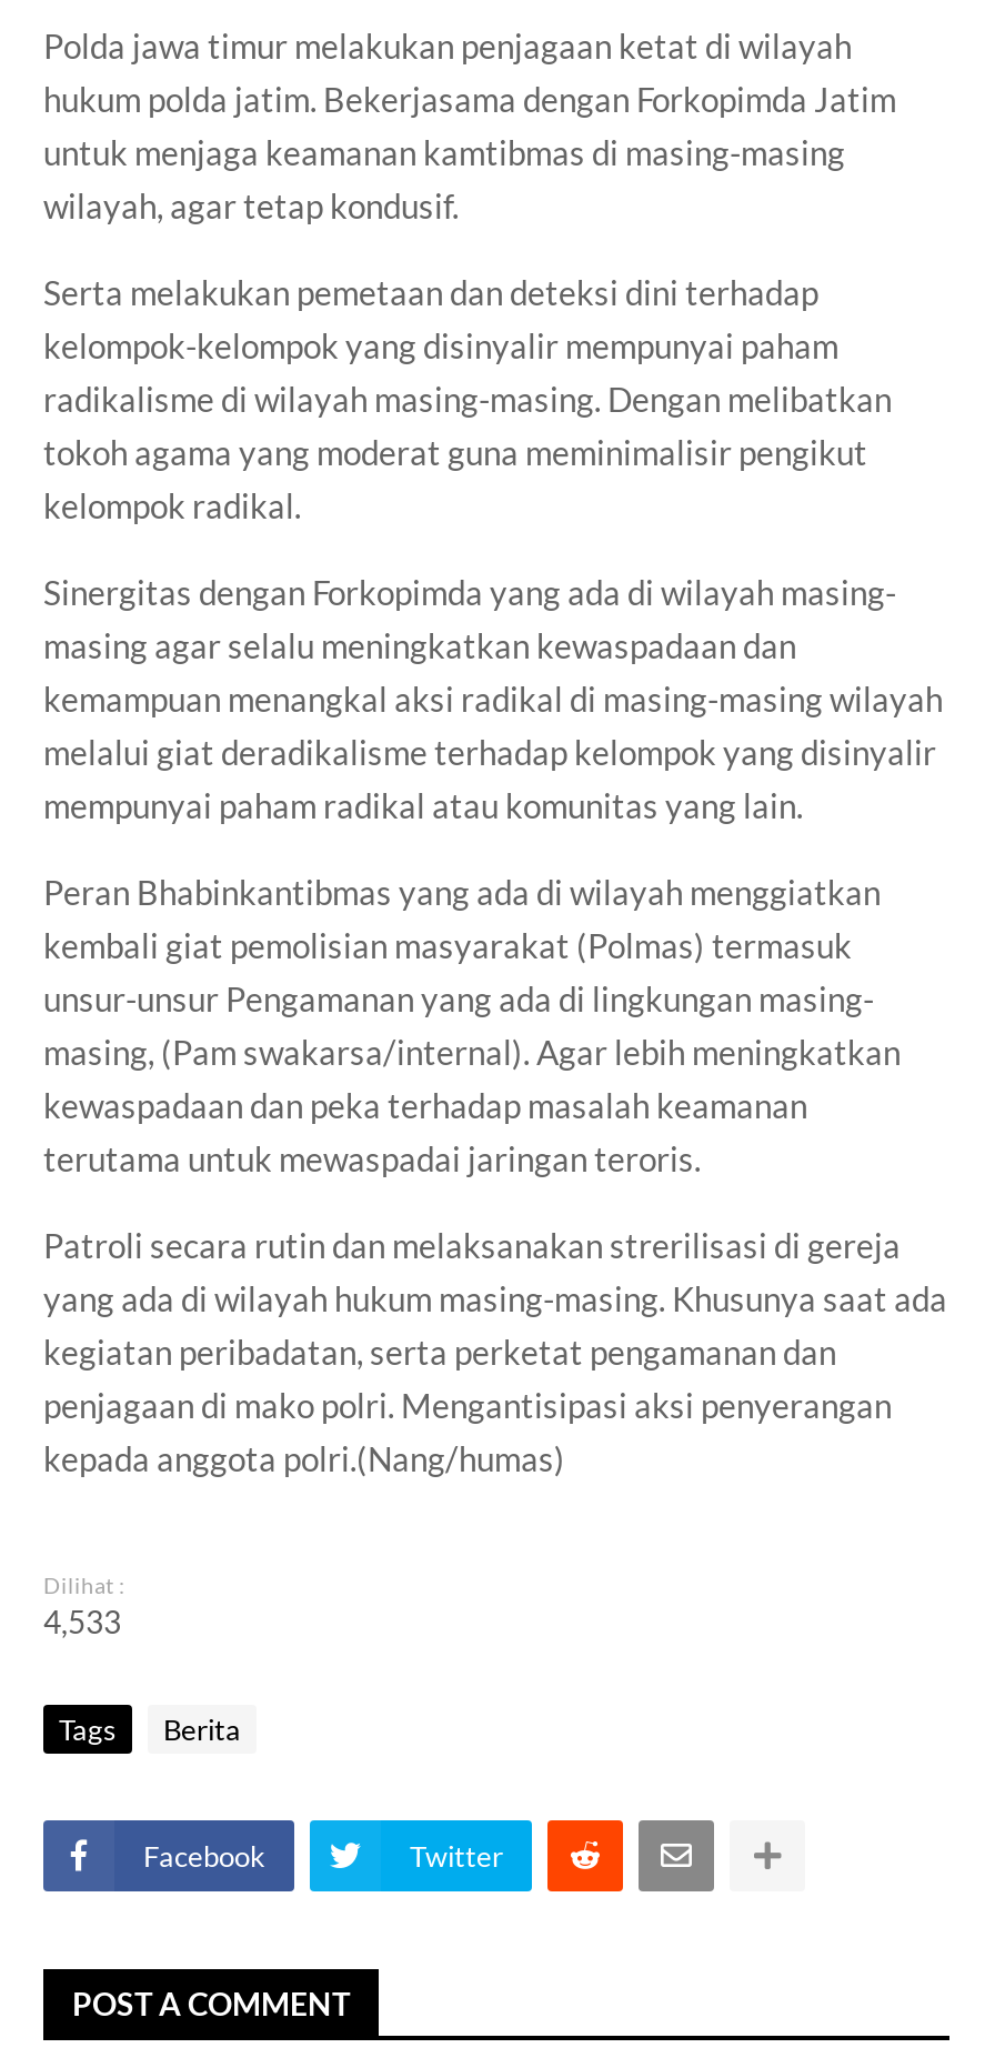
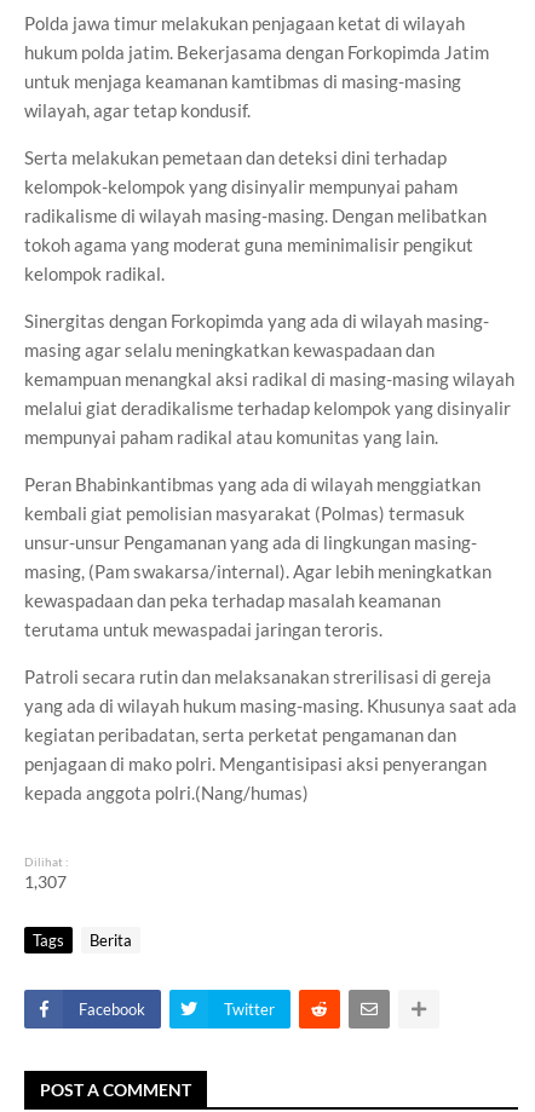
[43,1602,121,1640] 4,533 -> [24,871,67,891] 1,307

